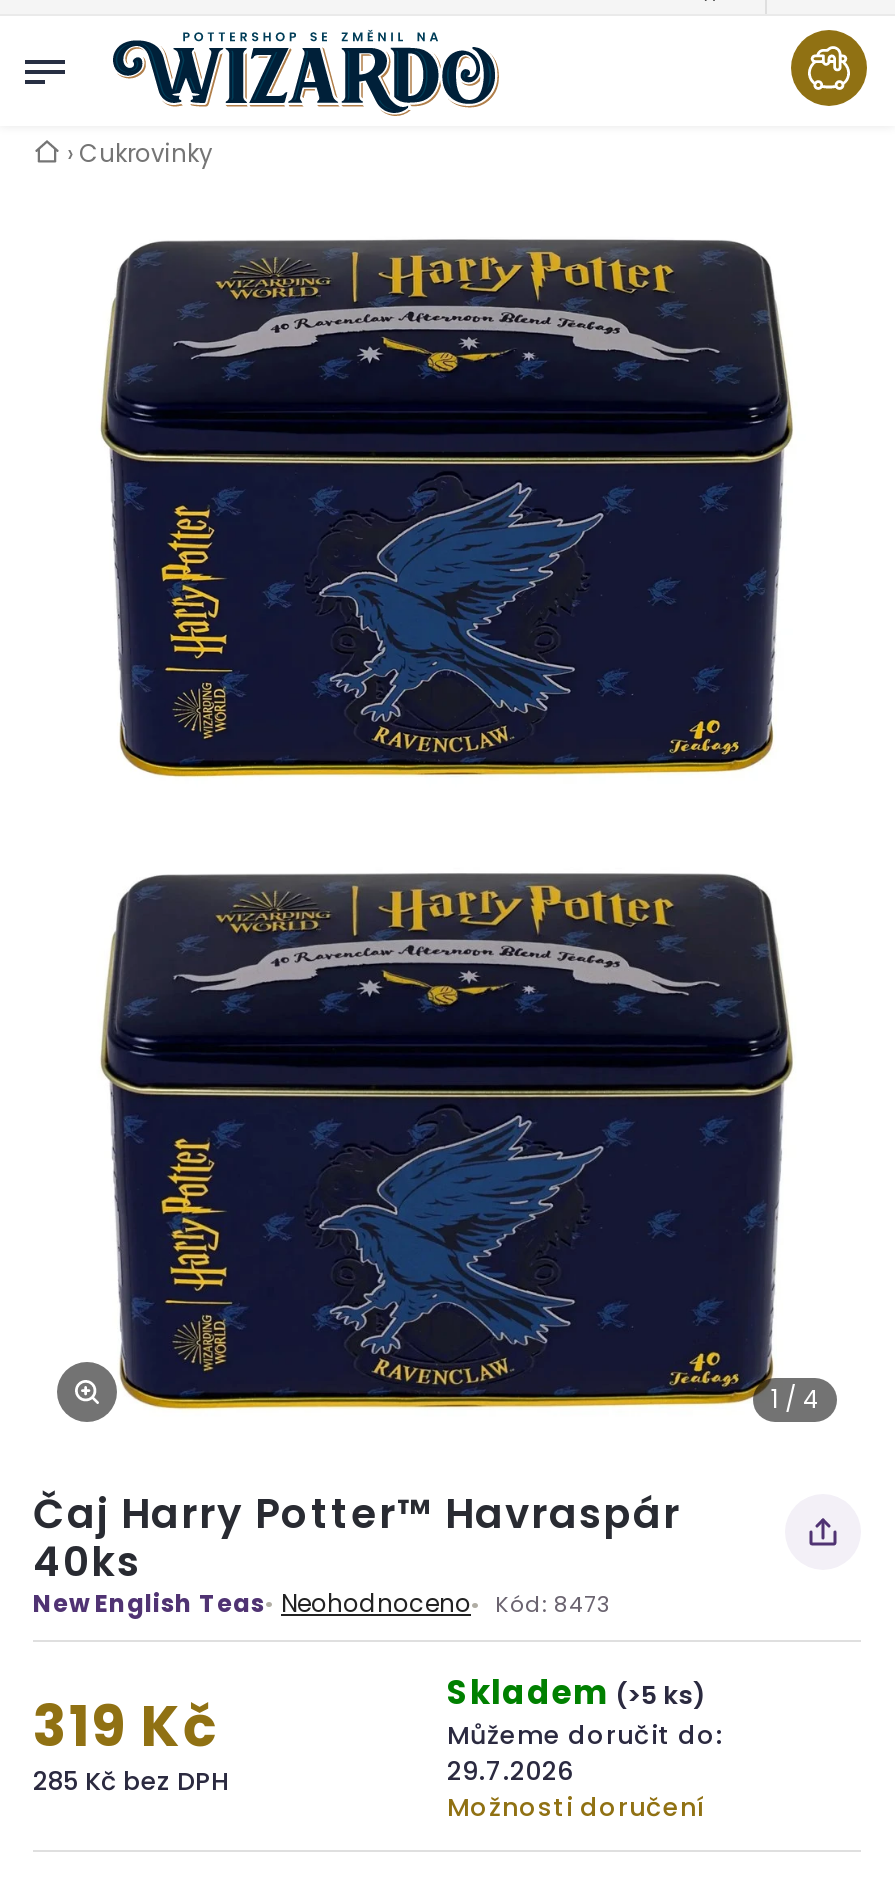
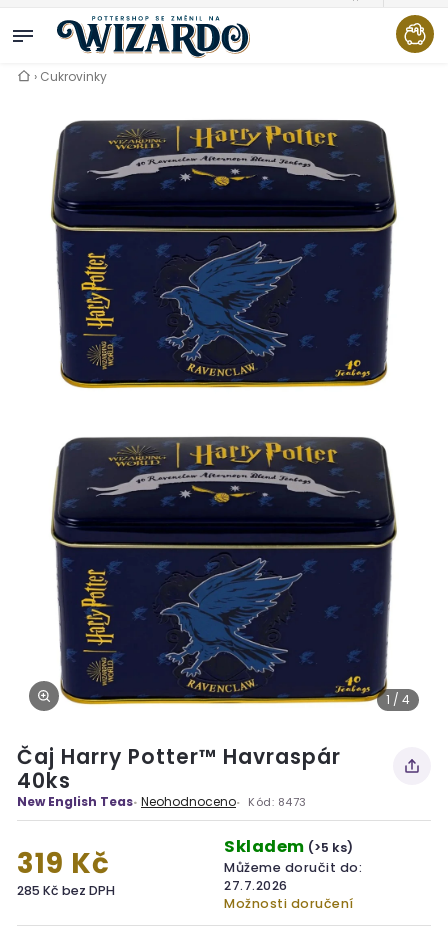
[447,1753,574,1787] 29.7.2026 -> [224,876,287,893] 27.7.2026

